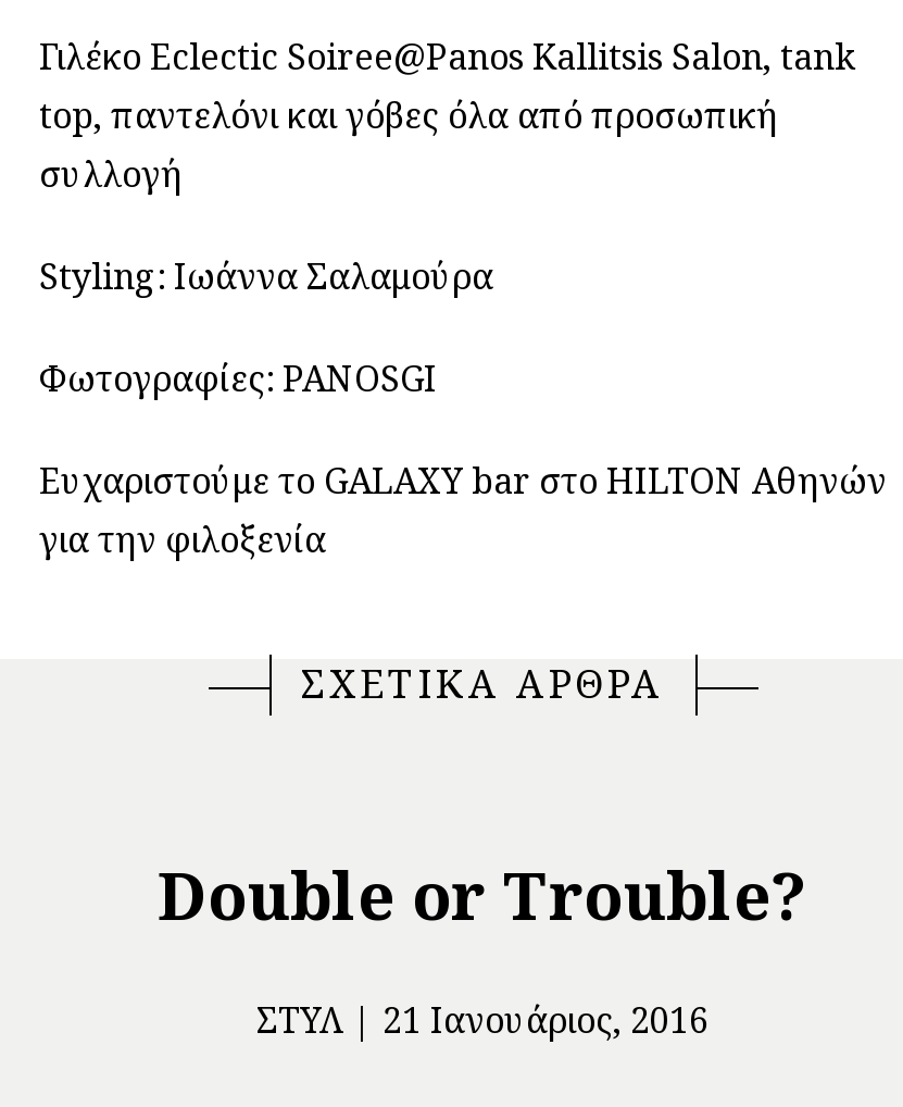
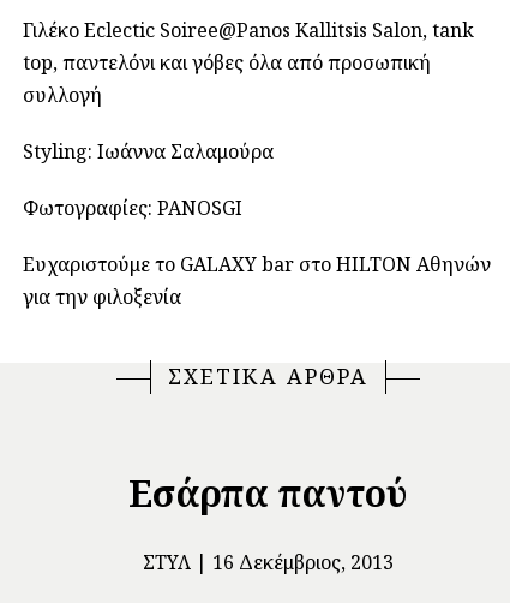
[158,851,807,941] Double or Trouble? -> [128,468,407,518] Εσάρπα παντού
[256,997,708,1045] ΣΤΥΛ 21 Ιανουάριος, 2016 -> [142,549,393,575] ΣΤΥΛ 16 Δεκέμβριος, 2013

